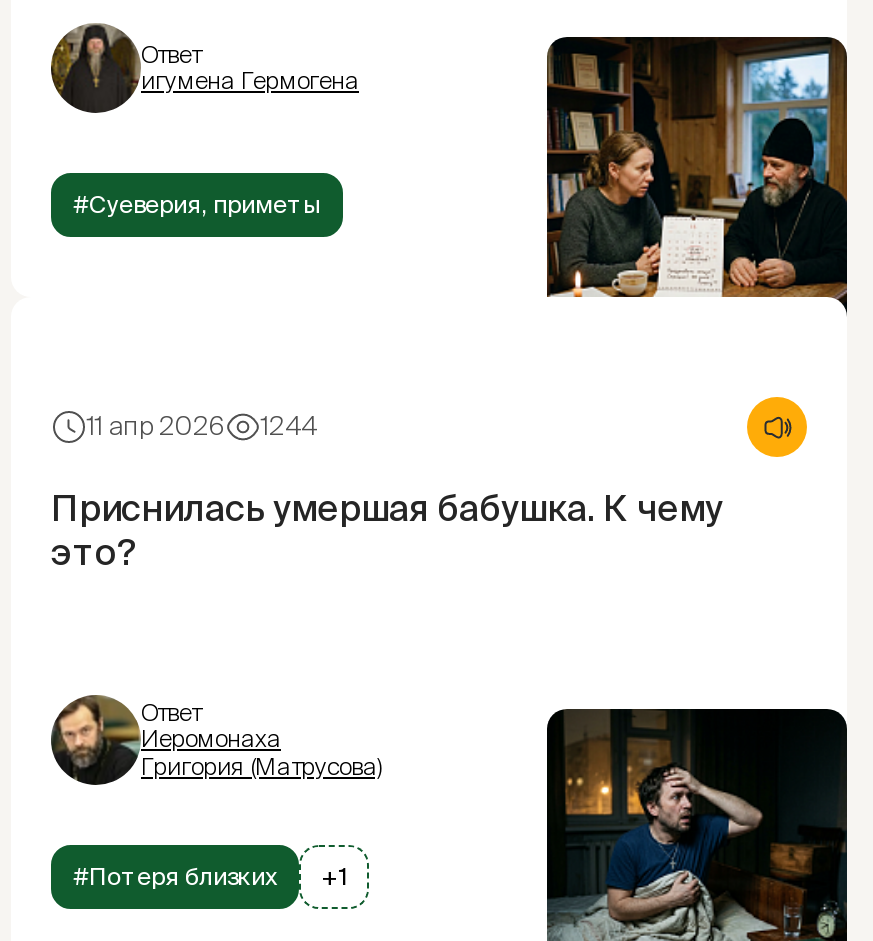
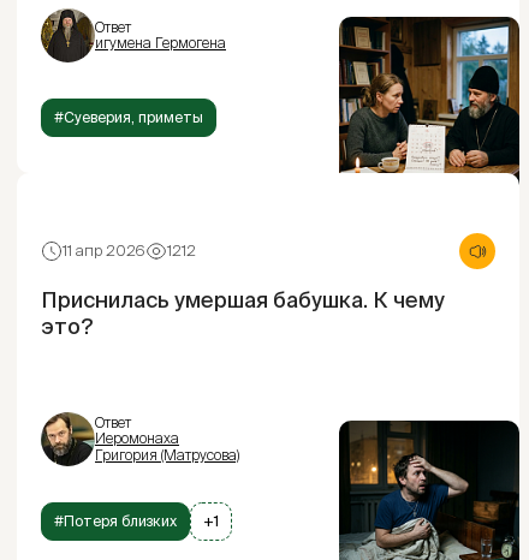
[261,411,317,441] 1244 -> [167,242,196,260] 1212

